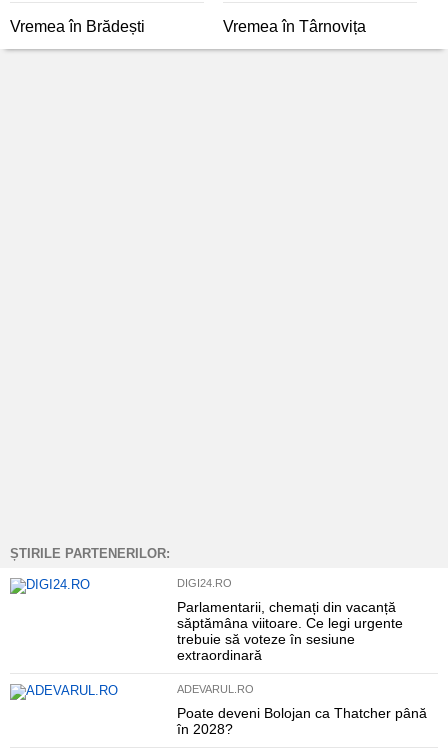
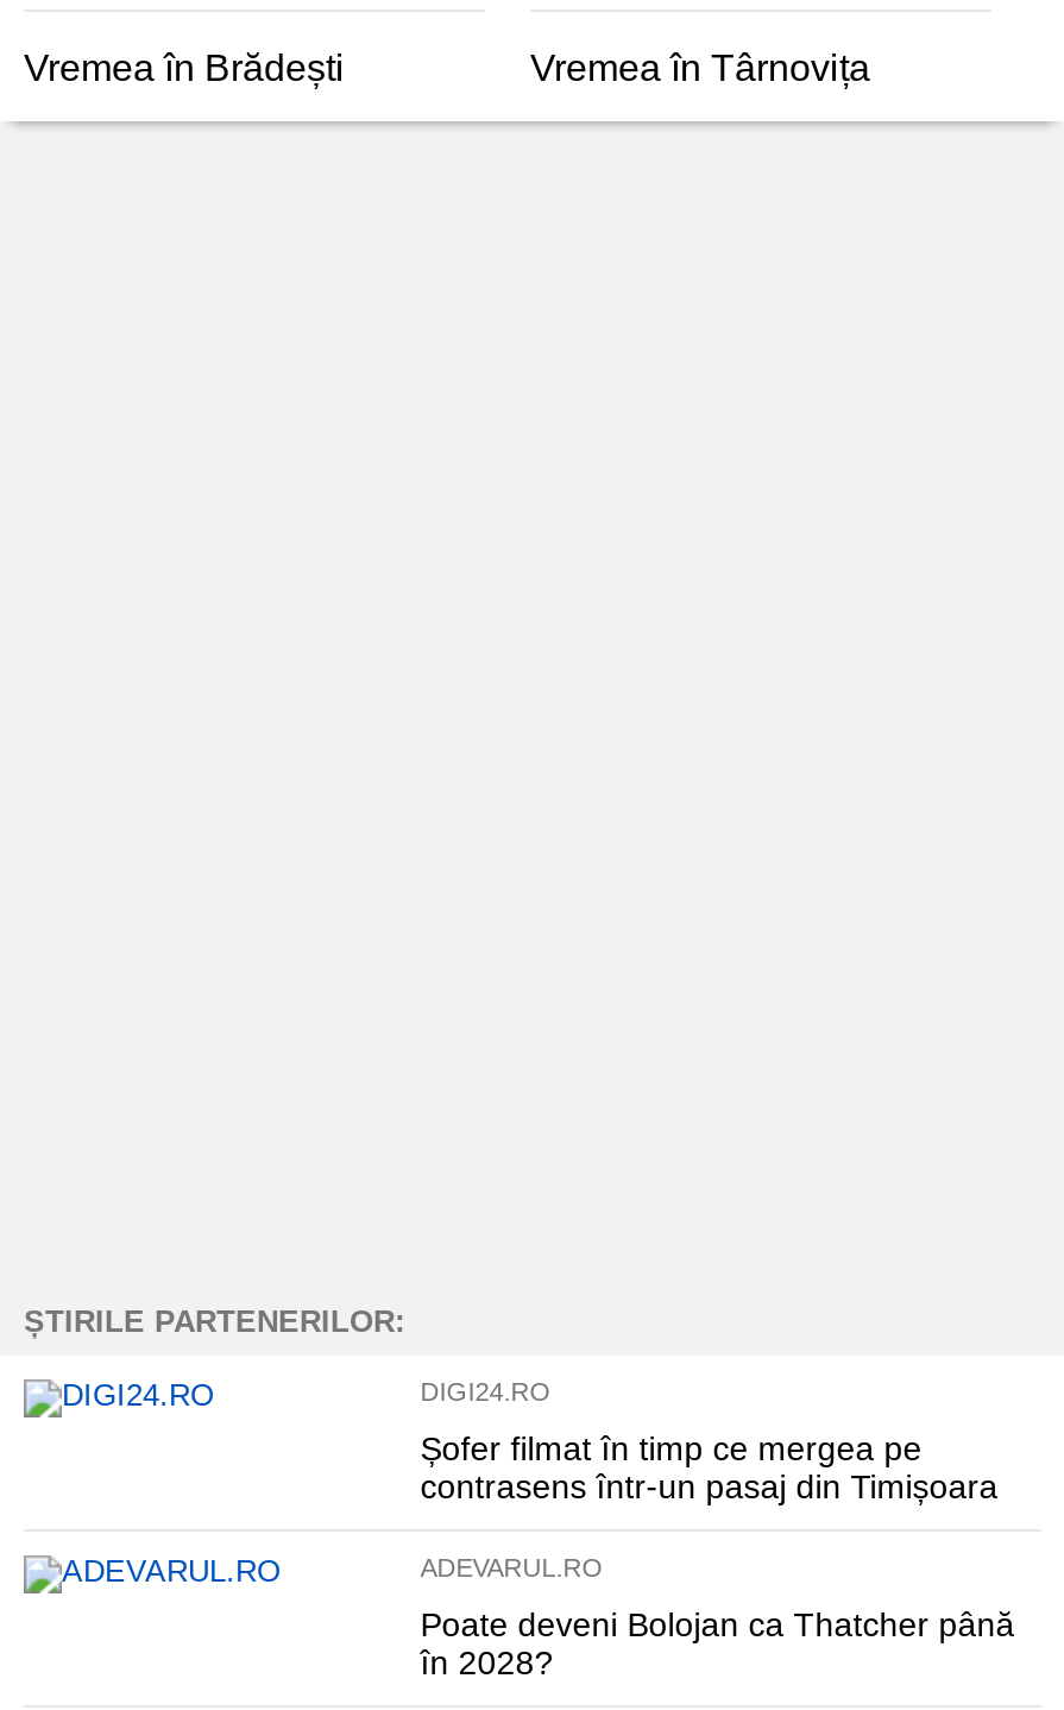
[177,599,403,663] Parlamentarii, chemați din vacanță | săptămâna viitoare. Ce legi urgente | trebuie să voteze în sesiune | extraordinară -> [420,1429,998,1505] Șofer filmat în timp ce mergea pe | contrasens într-un pasaj din Timișoara

